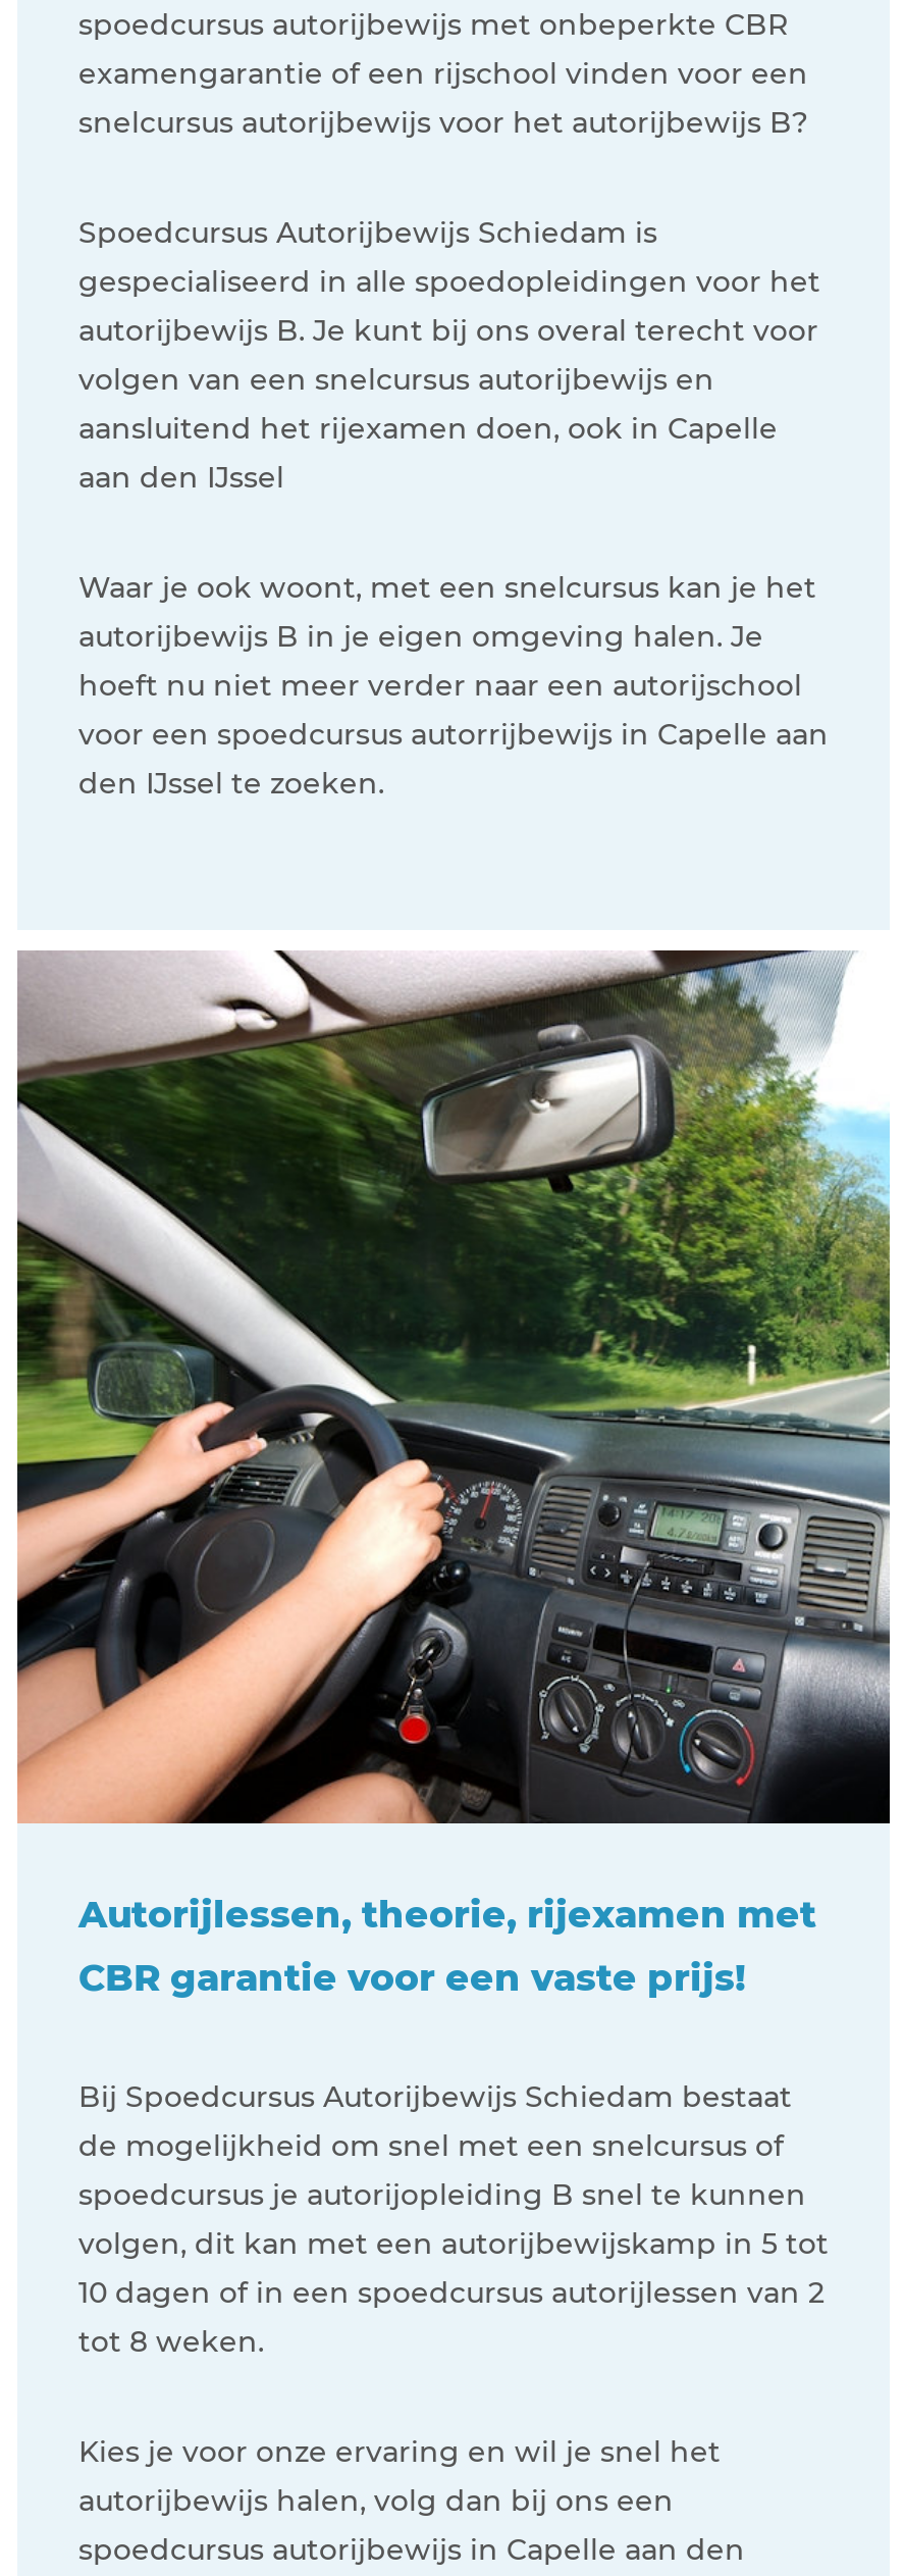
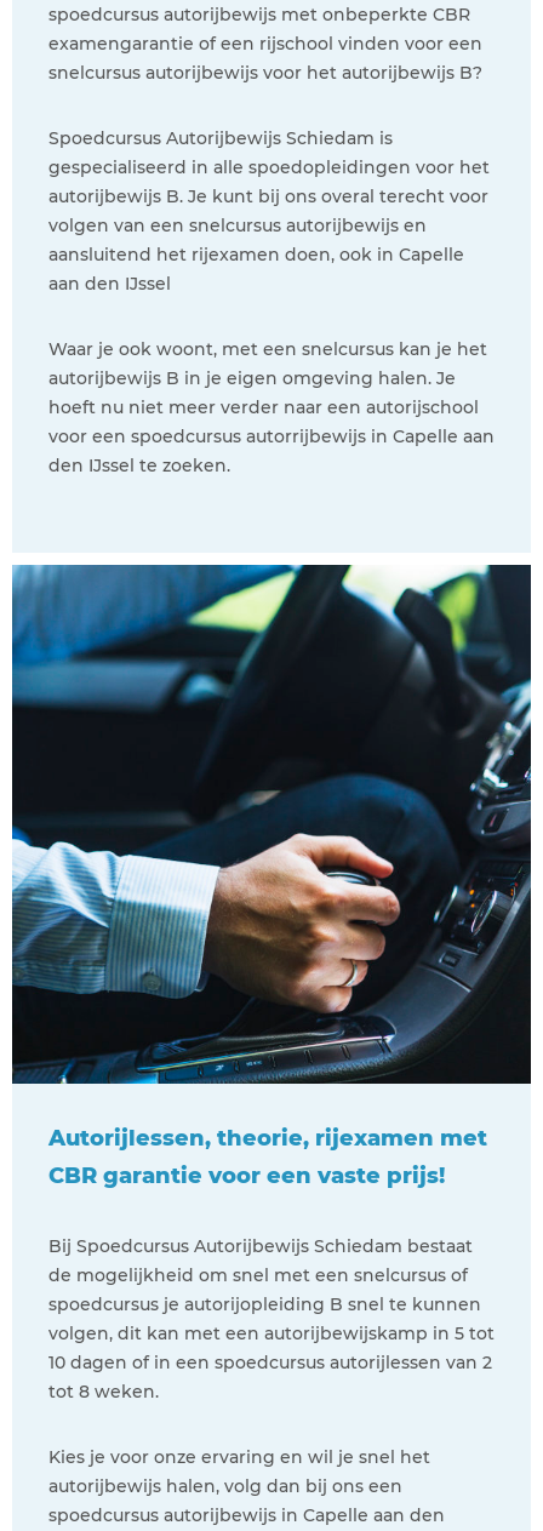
[15,948,892,1825] [image] -> [11,564,532,1085] [image]

